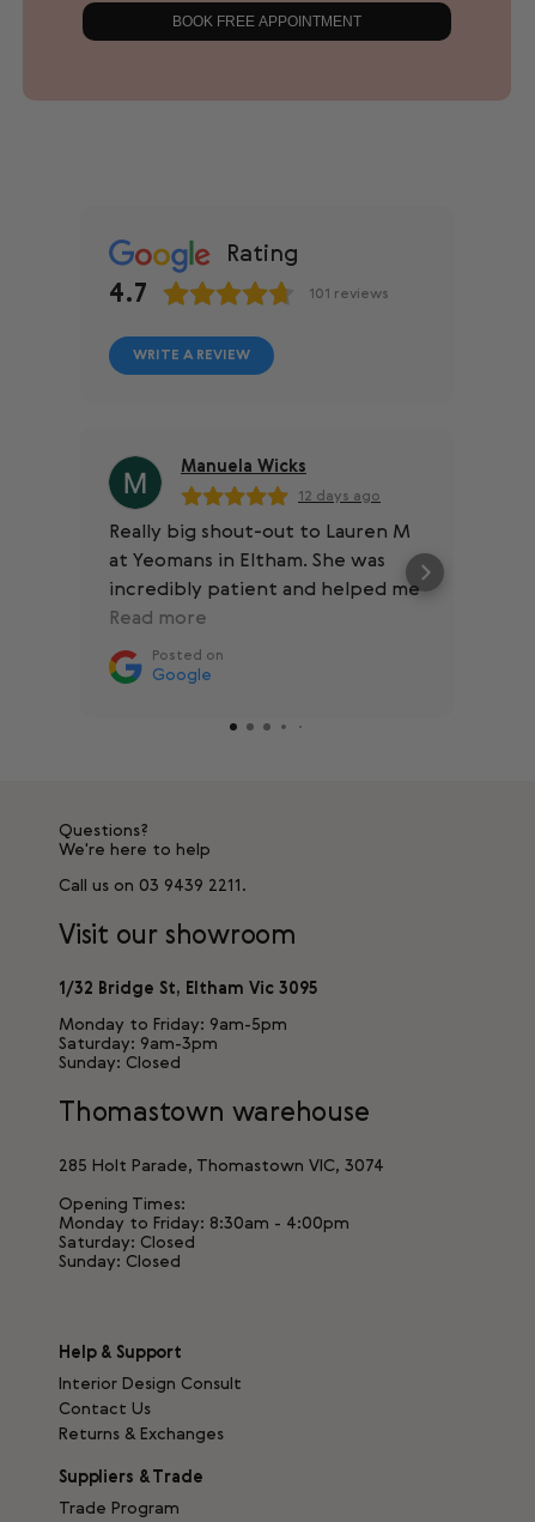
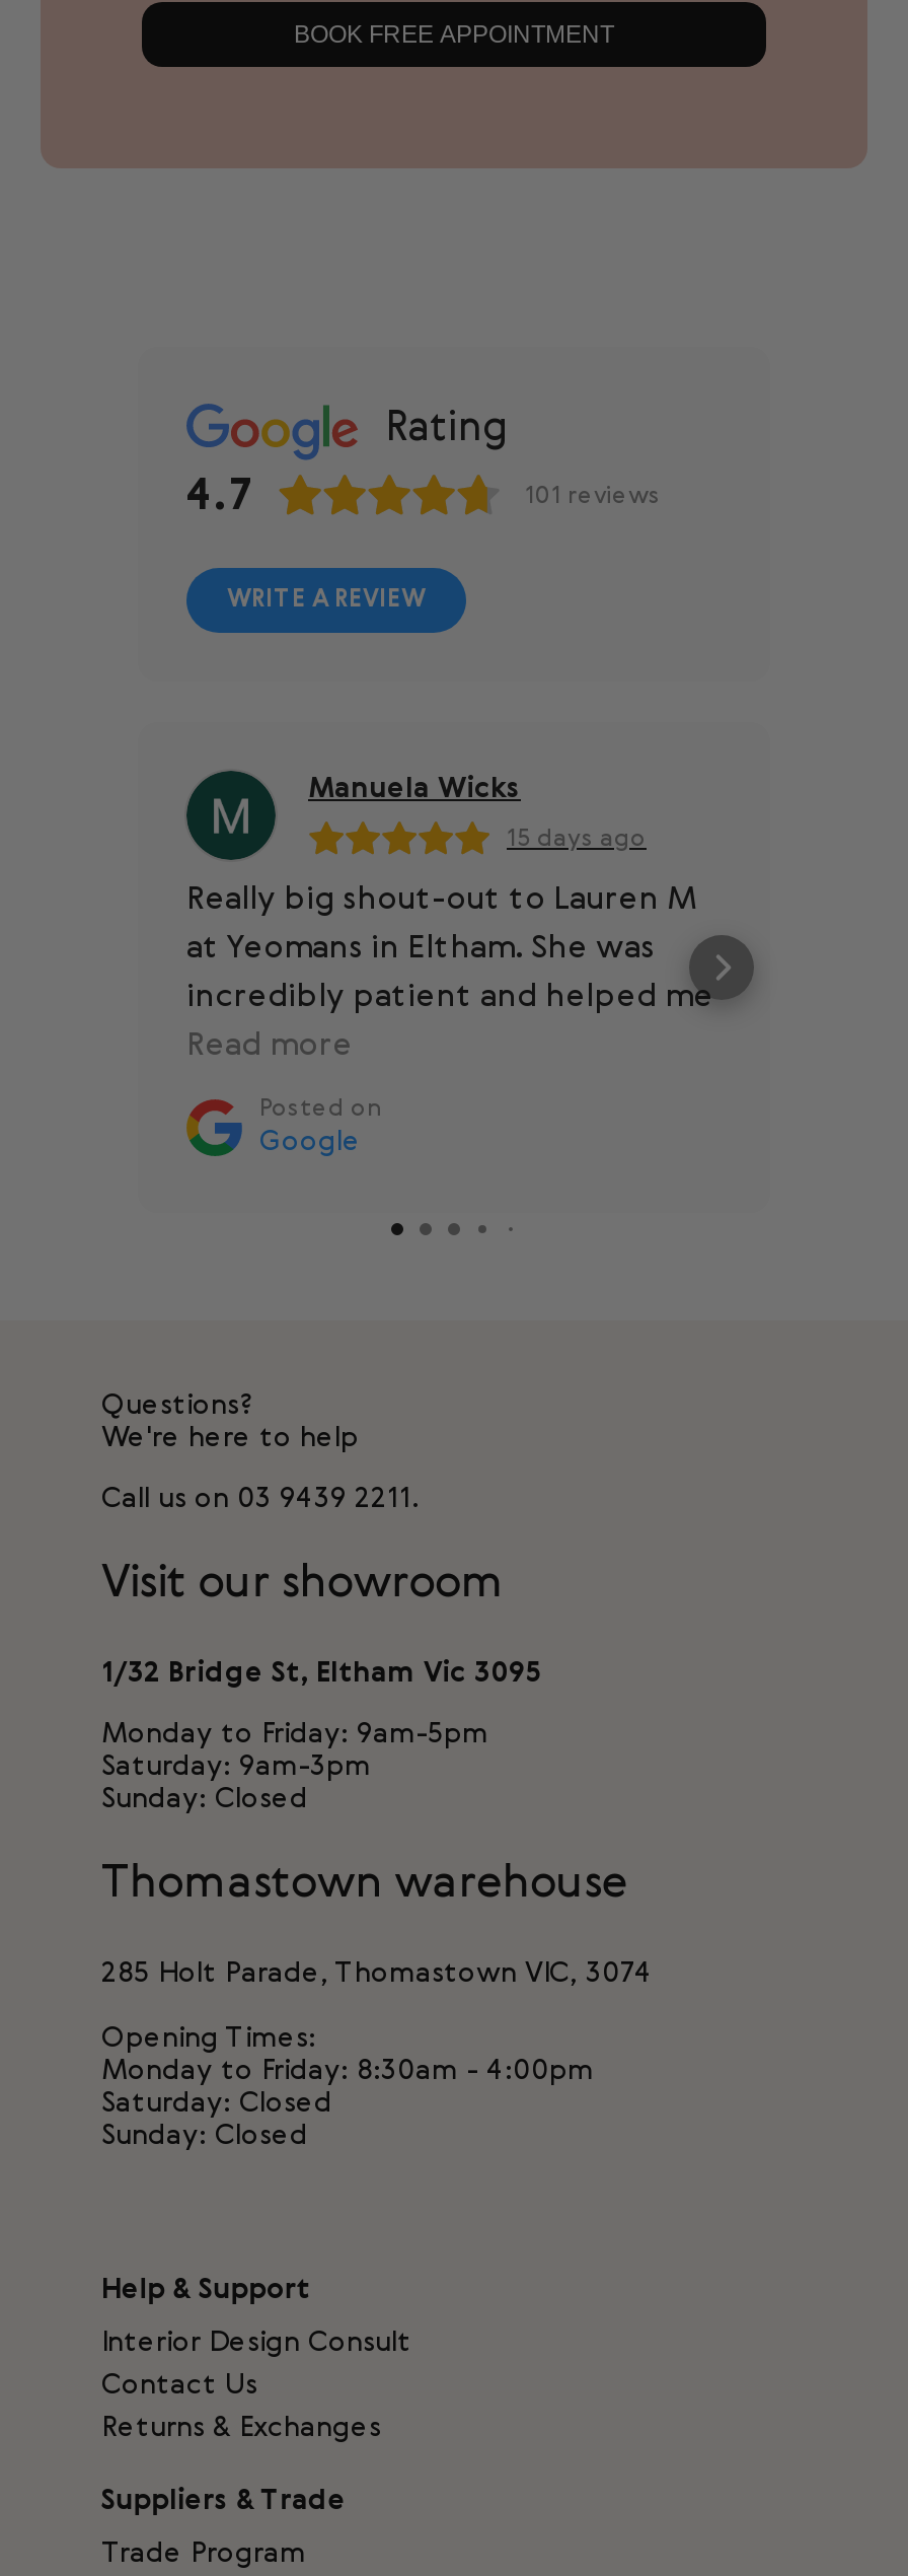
[298,490,381,504] 12 days ago -> [507,828,647,852] 15 days ago

